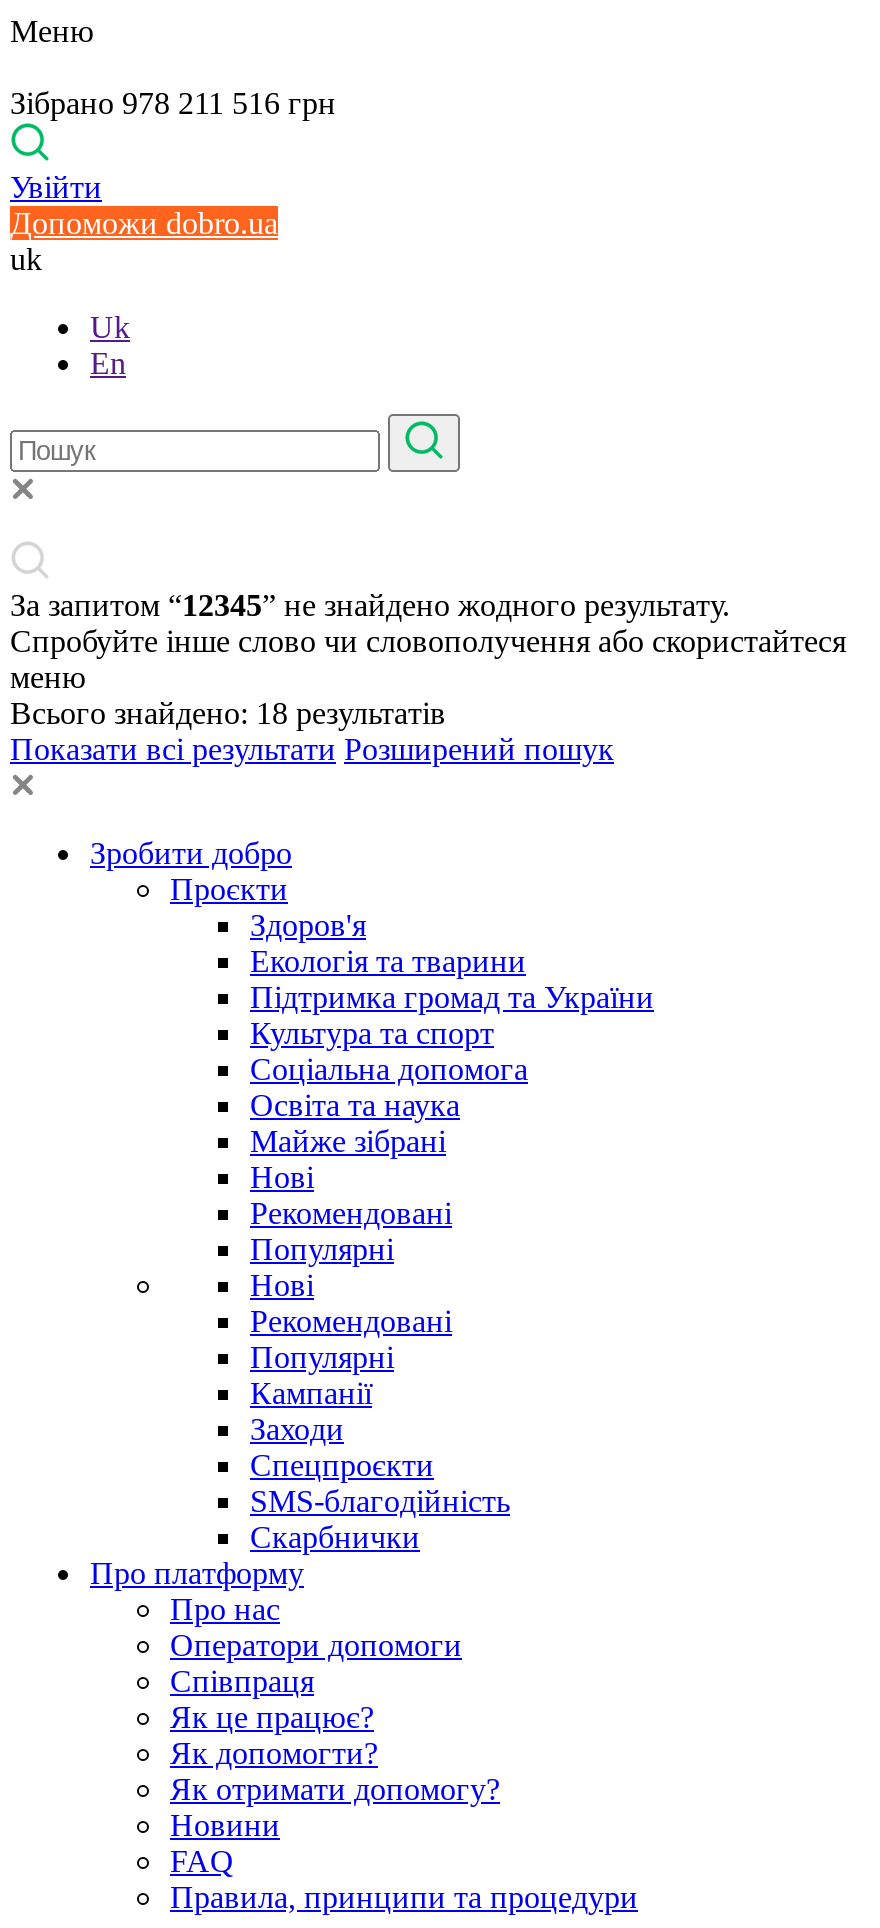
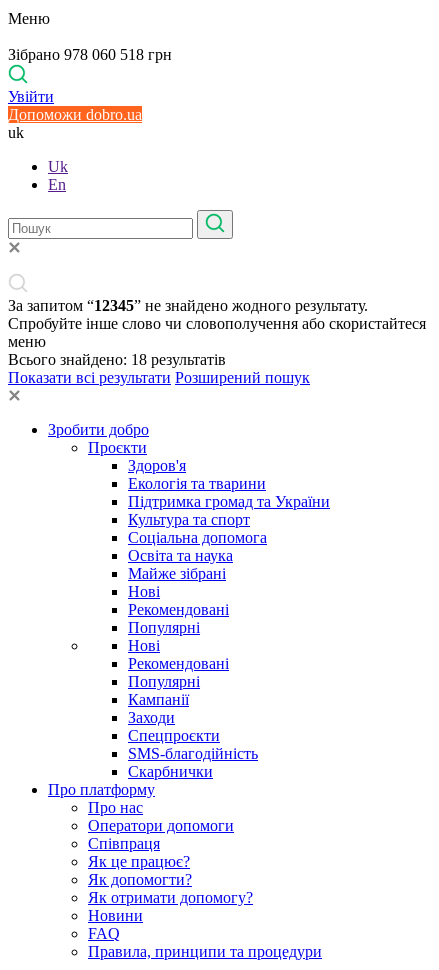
[10,86,336,120] Зібрано 978 211 516 грн -> [8,46,172,63] Зібрано 978 060 518 грн

